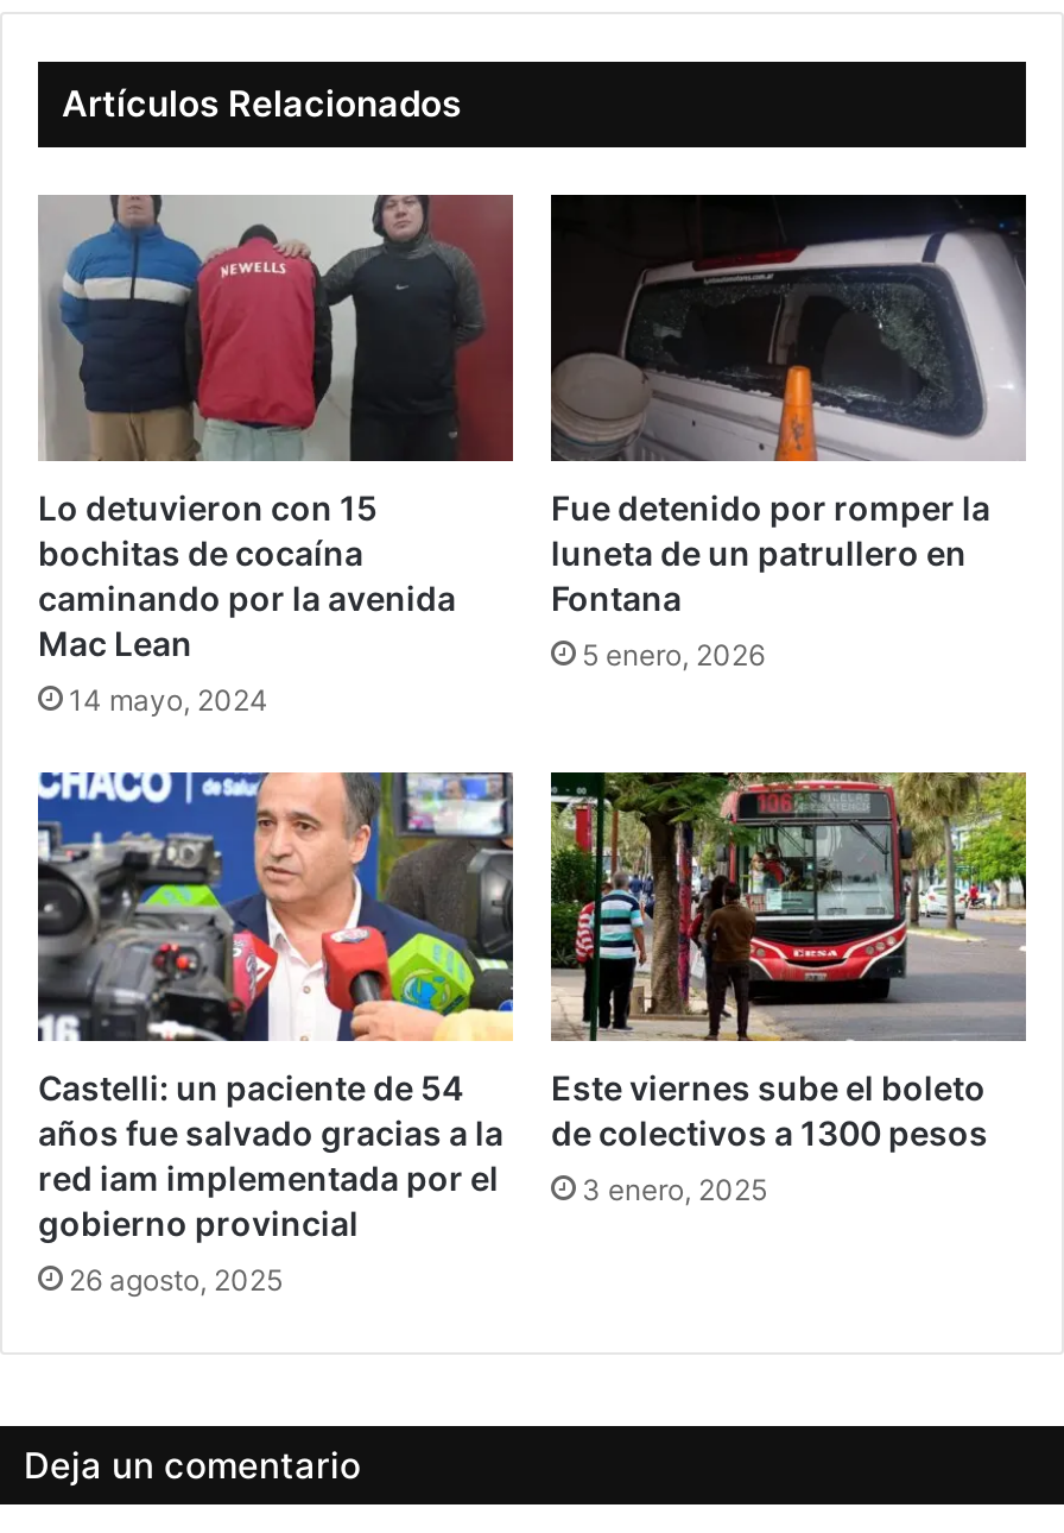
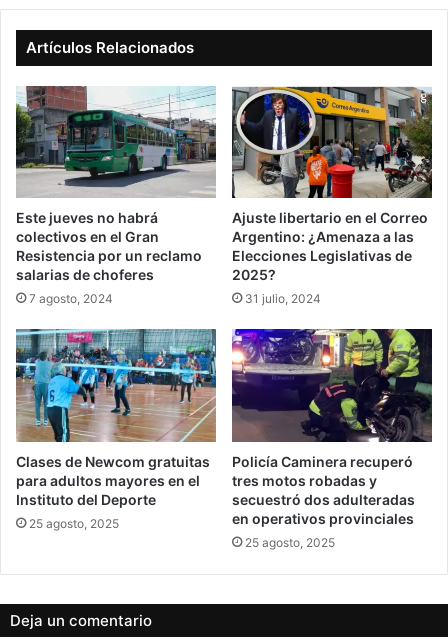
[38,193,515,664] [image] | Lo detuvieron con 15 | bochitas de cocaína | caminando por la avenida | Mac Lean -> [16,86,216,283] [image] | Este jueves no habrá | colectivos en el Gran | Resistencia por un reclamo | salarias de choferes
[549,193,1028,619] [image] | Fue detenido por romper la | luneta de un patrullero en | Fontana -> [231,86,433,283] [image] | Ajuste libertario en el Correo | Argentino: ¿Amenaza a las | Elecciones Legislativas de | 2025?
[582,638,765,674] 5 enero, 2026 -> [245,291,321,306] 31 julio, 2024
[69,683,268,719] 14 mayo, 2024 -> [29,291,113,306] 7 agosto, 2024
[36,770,515,1244] [image] | Castelli: un paciente de 54 | años fue salvado gracias a la | red iam implementada por el | gobierno provincial -> [15,328,217,508] [image] | Clases de Newcom gratuitas | para adultos mayores en el | Instituto del Deporte
[549,770,1028,1153] [image] | Este viernes sube el boleto | de colectivos a 1300 pesos -> [232,328,433,527] [image] | Policía Caminera recuperó | tres motos robadas y | secuestró dos adulteradas | en operativos provinciales
[582,1172,767,1208] 3 enero, 2025 -> [245,535,335,550] 25 agosto, 2025
[69,1263,283,1298] 26 agosto, 2025 -> [29,516,119,531] 25 agosto, 2025

